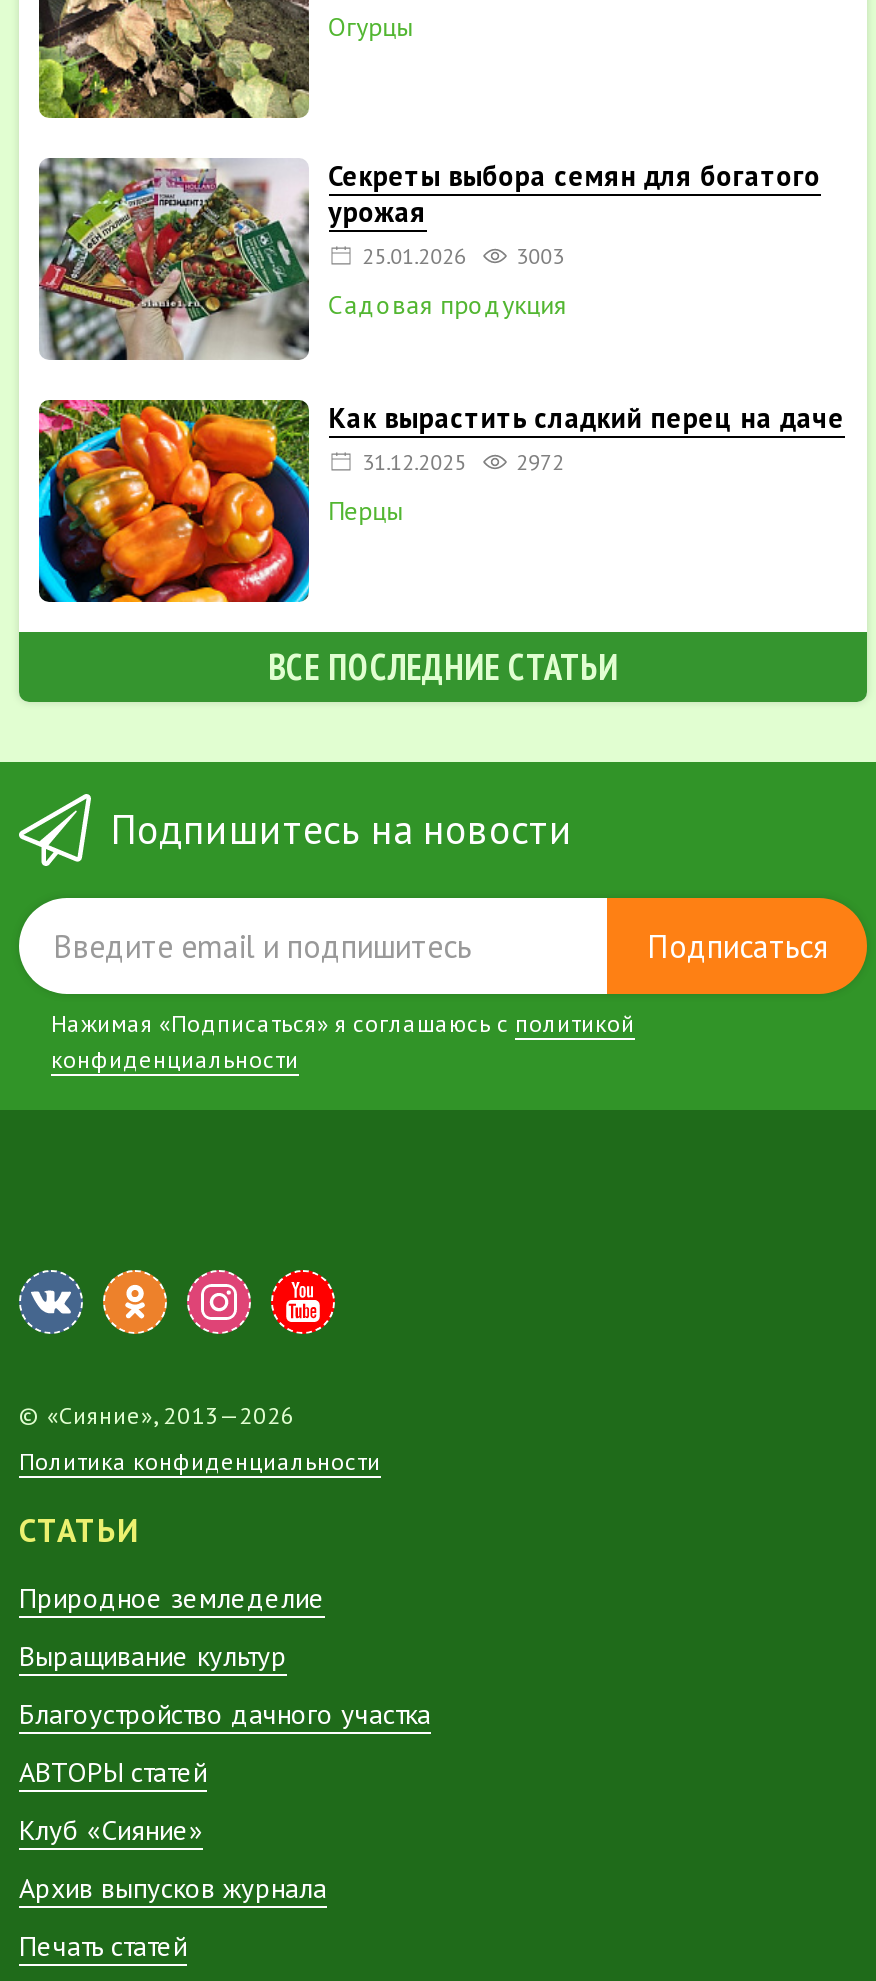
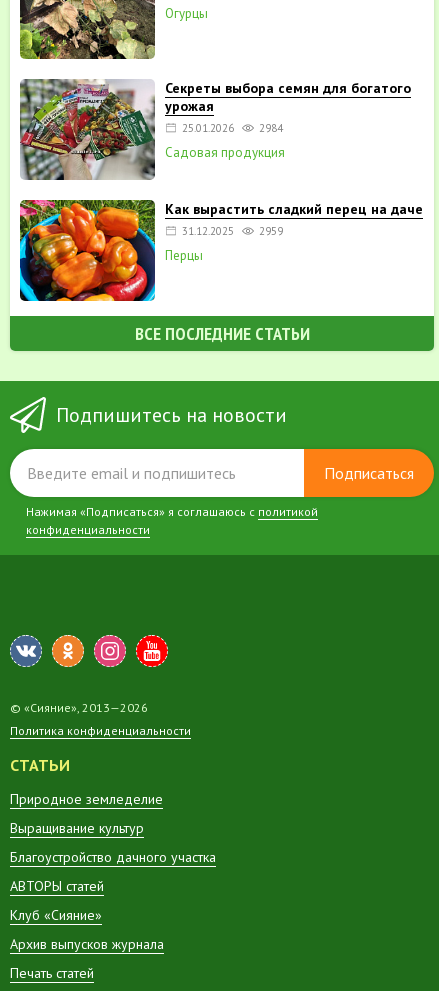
[362,242,564,270] 25.01.2026 3003 -> [182,121,283,135] 25.01.2026 2984
[362,448,564,476] 31.12.2025 2972 -> [182,224,283,238] 31.12.2025 2959

